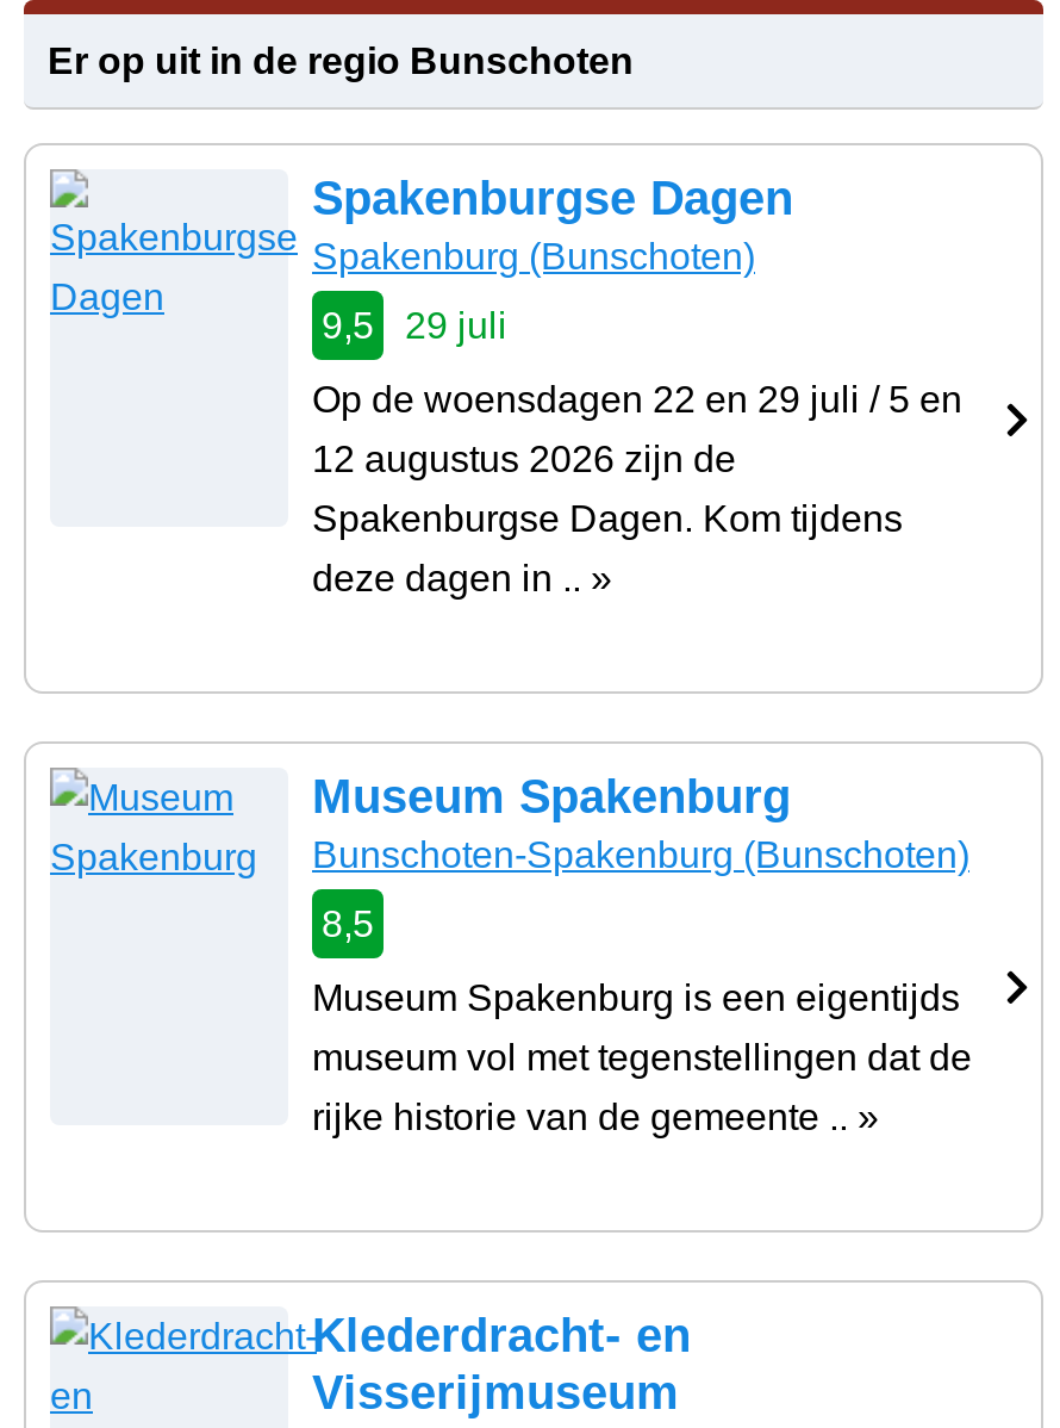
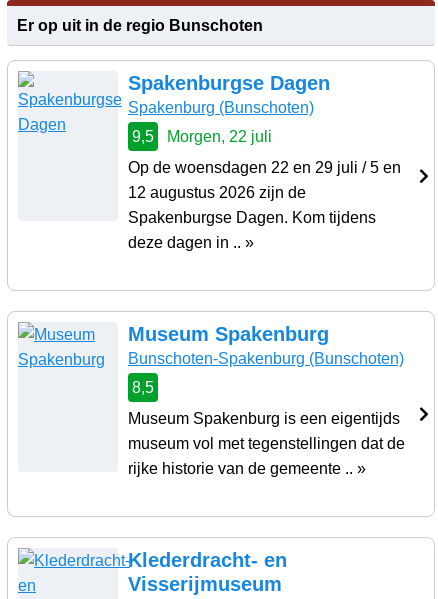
[322,306,507,346] 9,5 29 juli -> [132,128,272,145] 9,5 Morgen, 22 juli

